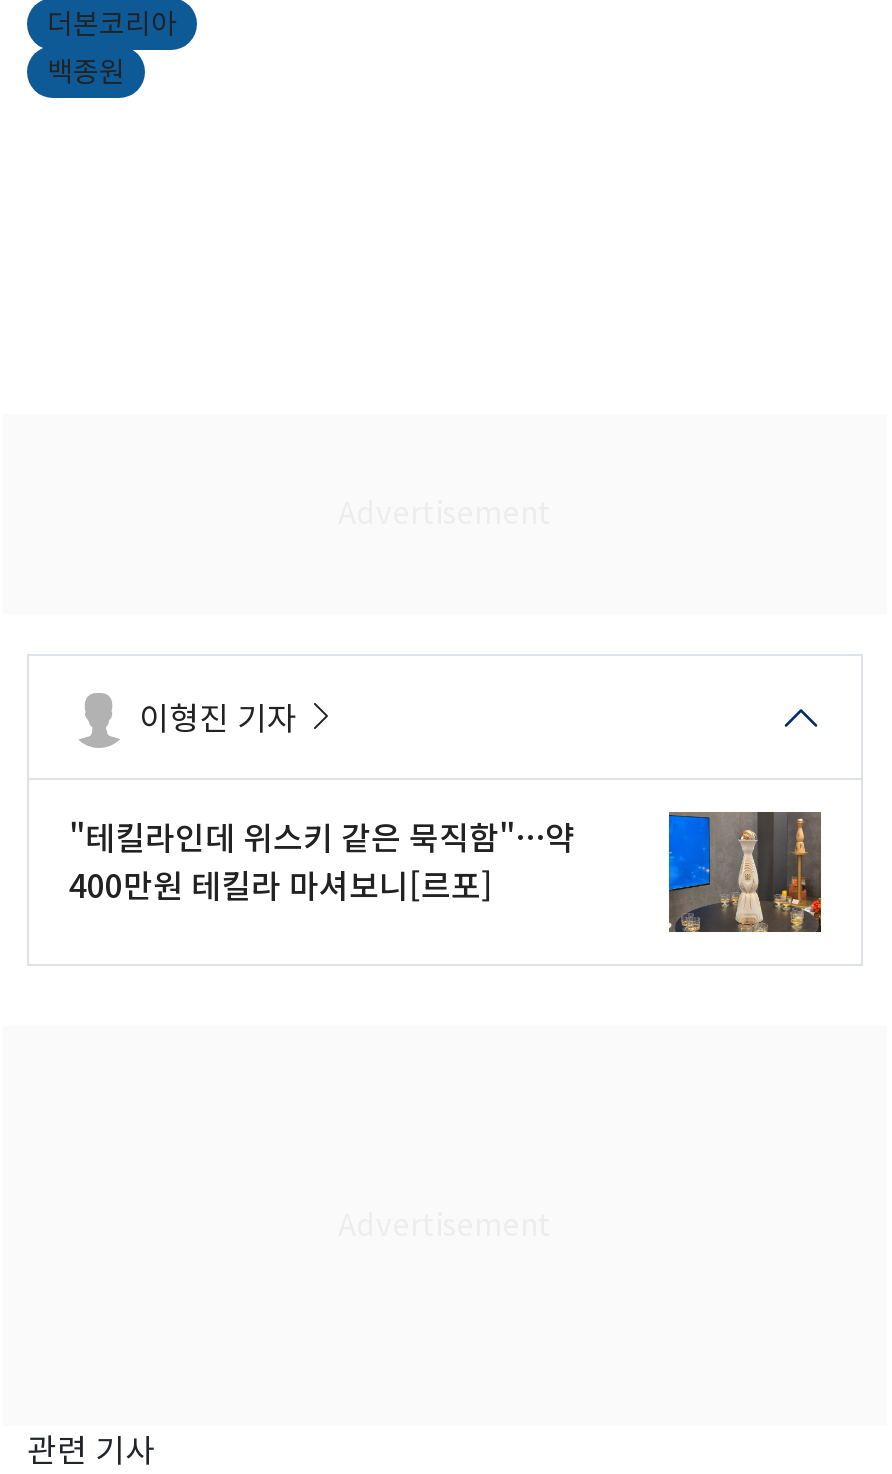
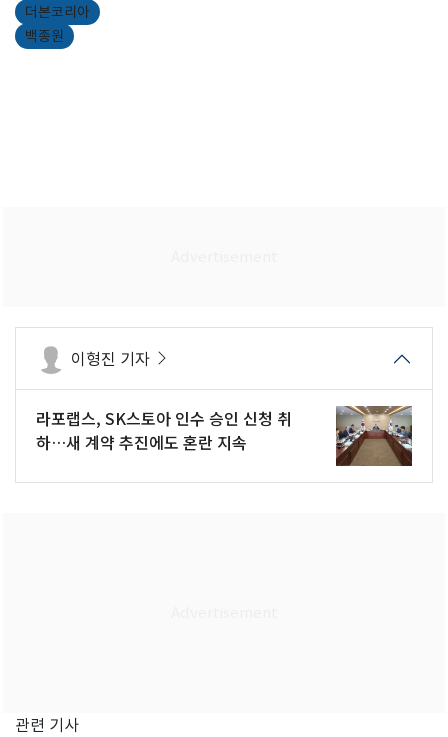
[69,811,575,907] "테킬라인데 위스키 같은 묵직함"…약 | 400만원 테킬라 마셔보니[르포] -> [36,406,292,454] 라포랩스, SK스토아 인수 승인 신청 취 | 하…새 계약 추진에도 혼란 지속
[667,812,823,934] [image] -> [335,405,413,467] [image]

